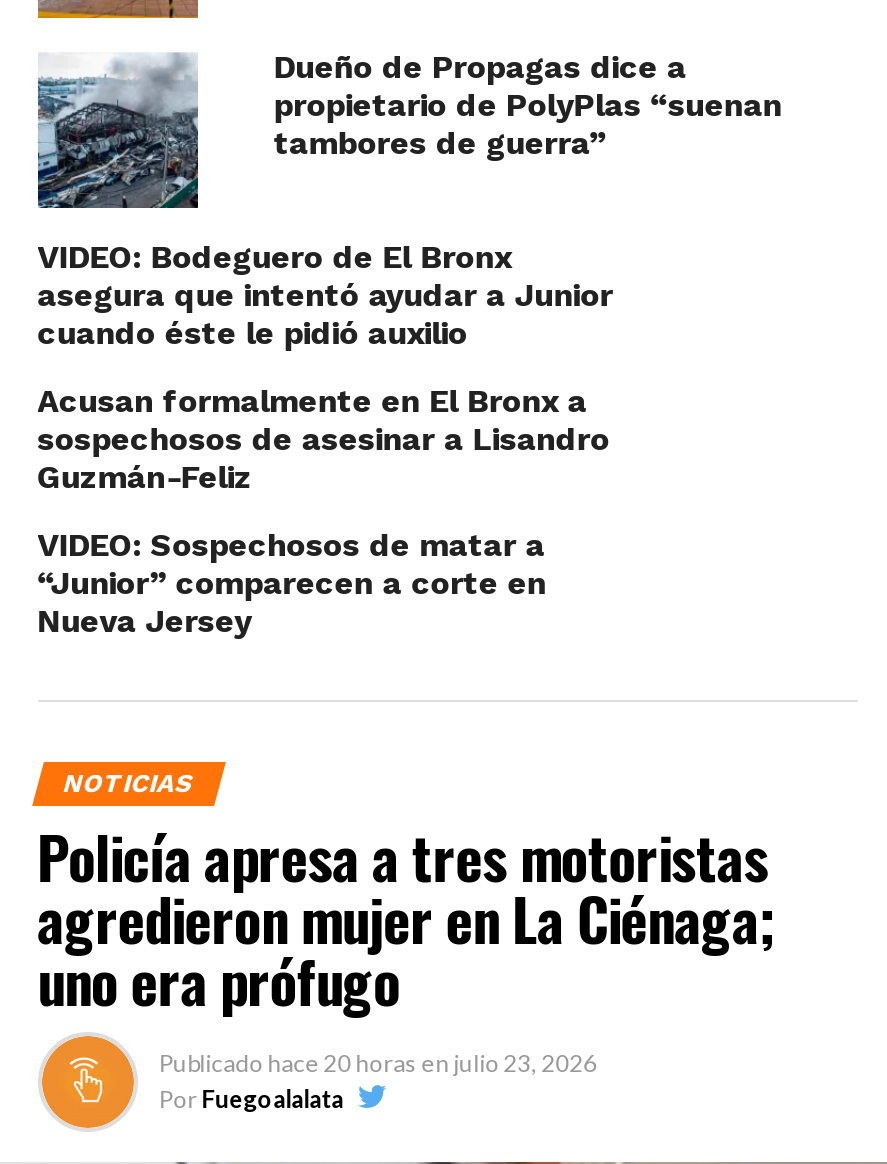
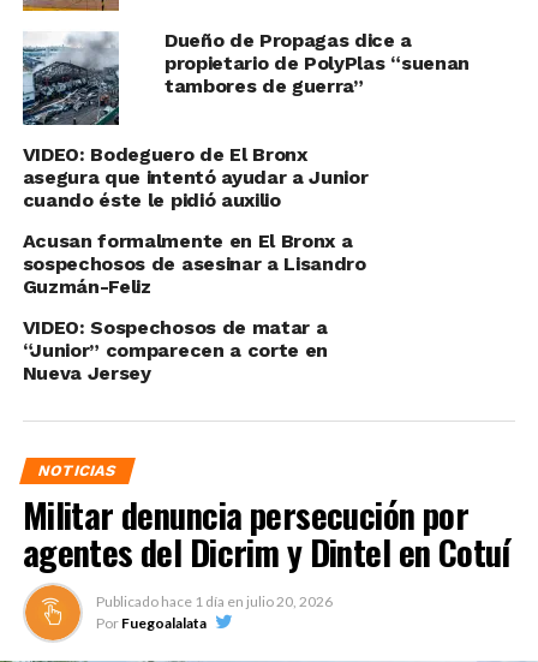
[37,815,774,1079] Policía apresa a tres motoristas | agredieron mujer en La Ciénaga; | uno era prófugo | Publicado hace 20 horas en julio 23, 2026 -> [22,489,510,611] Militar denuncia persecución por | agentes del Dicrim y Dintel en Cotuí | Publicado hace 1 día en julio 20, 2026

